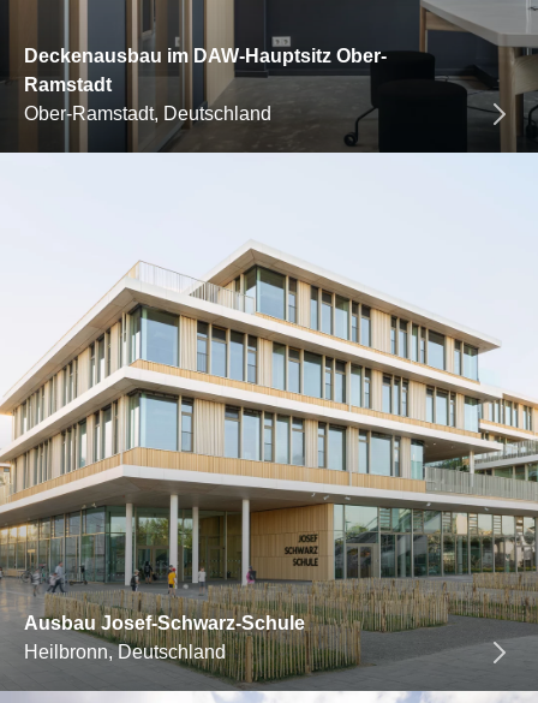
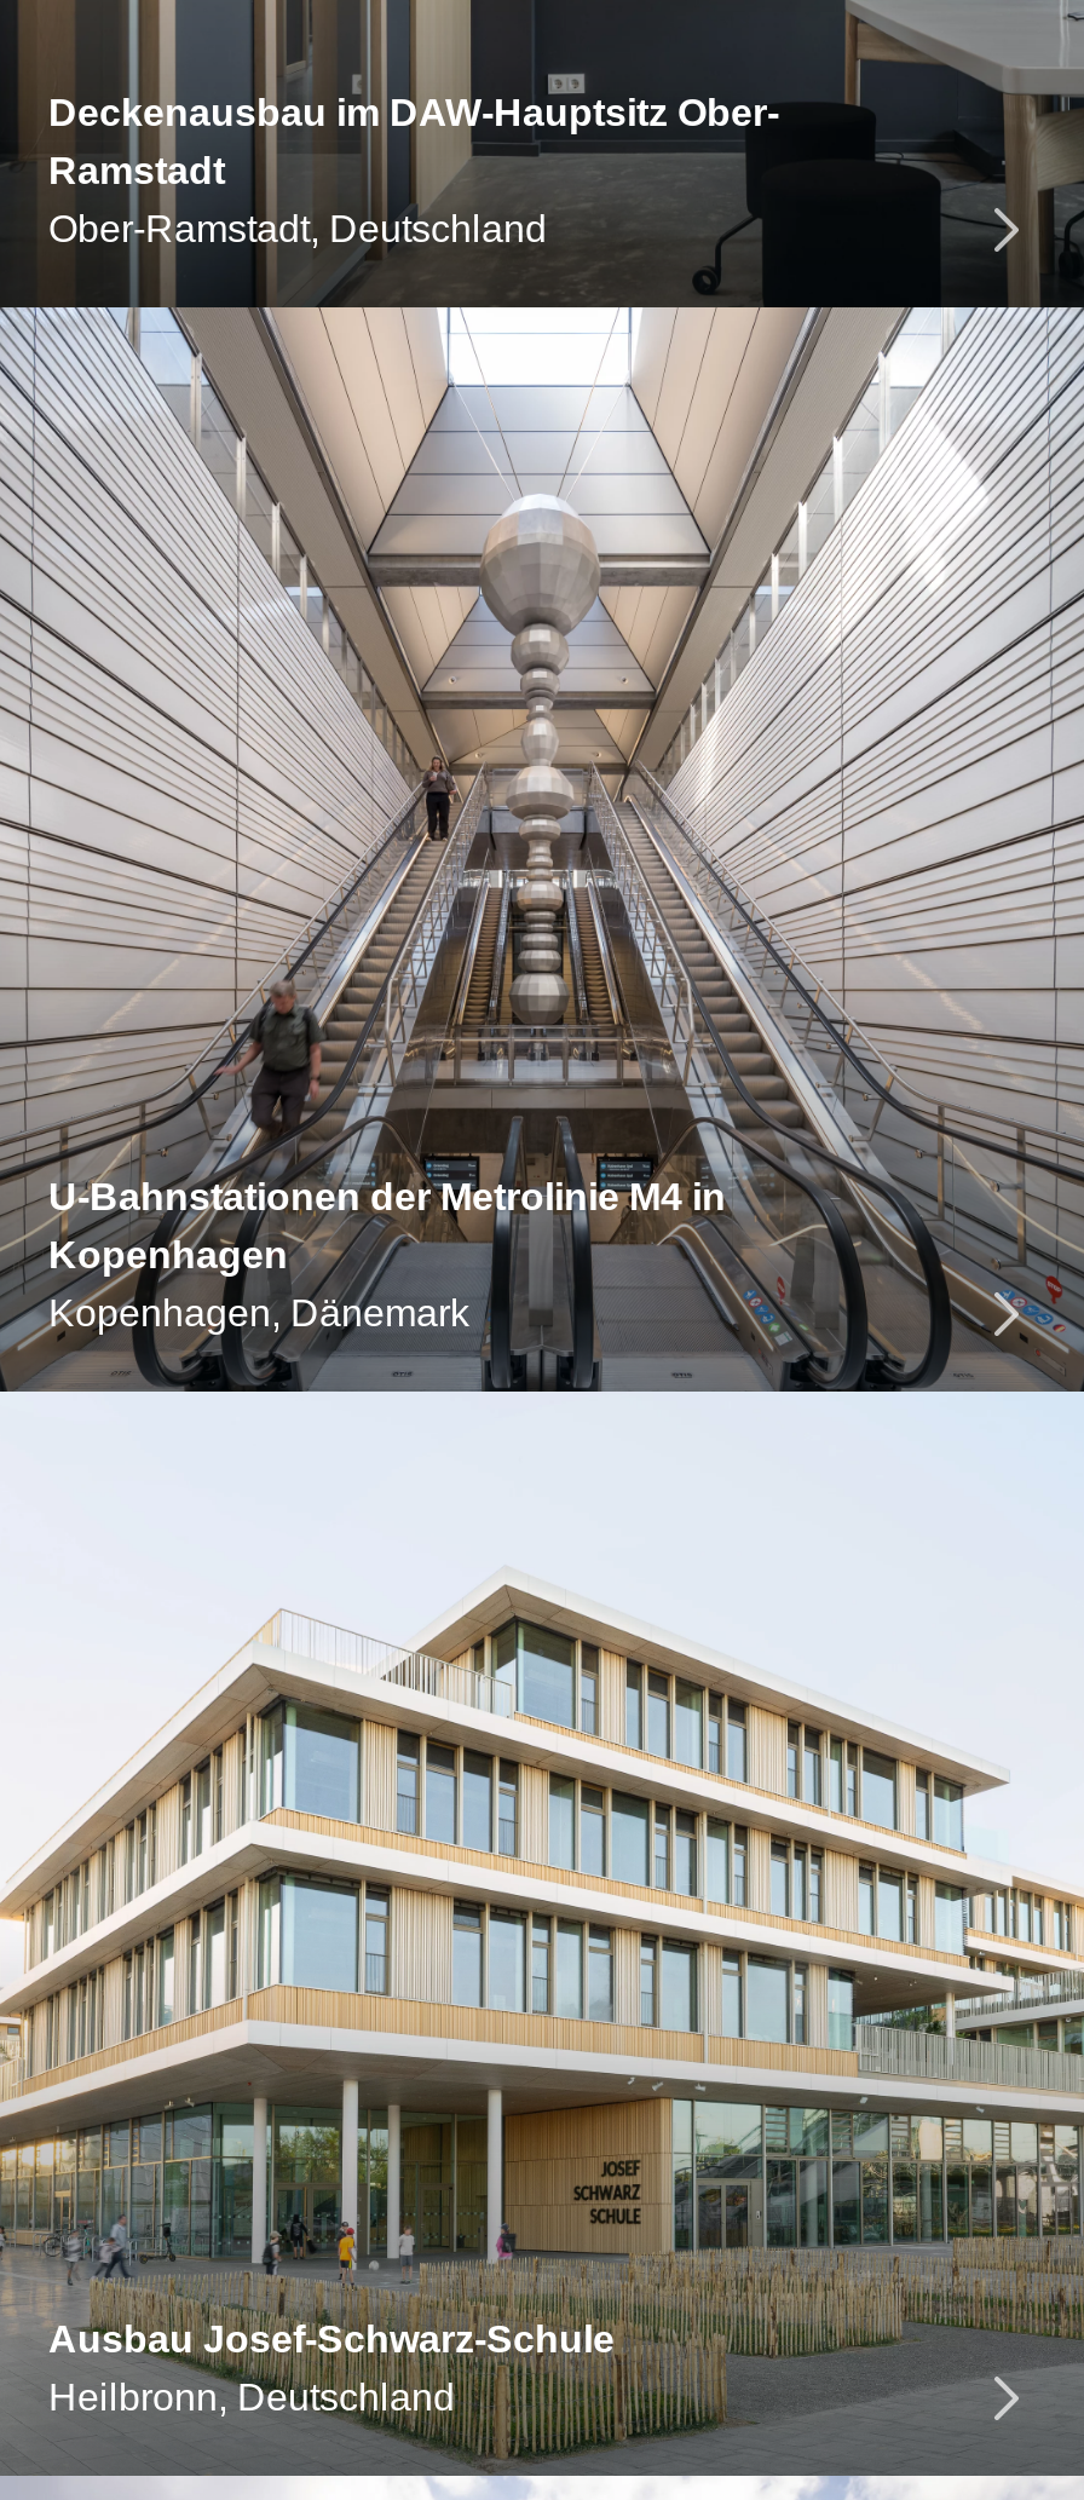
none -> [7,305,1077,1389] [image] | U-Bahnstationen der Metrolinie M4 in | Kopenhagen | Kopenhagen, Dänemark

